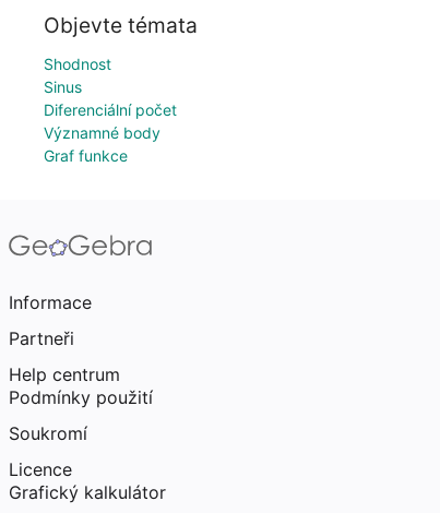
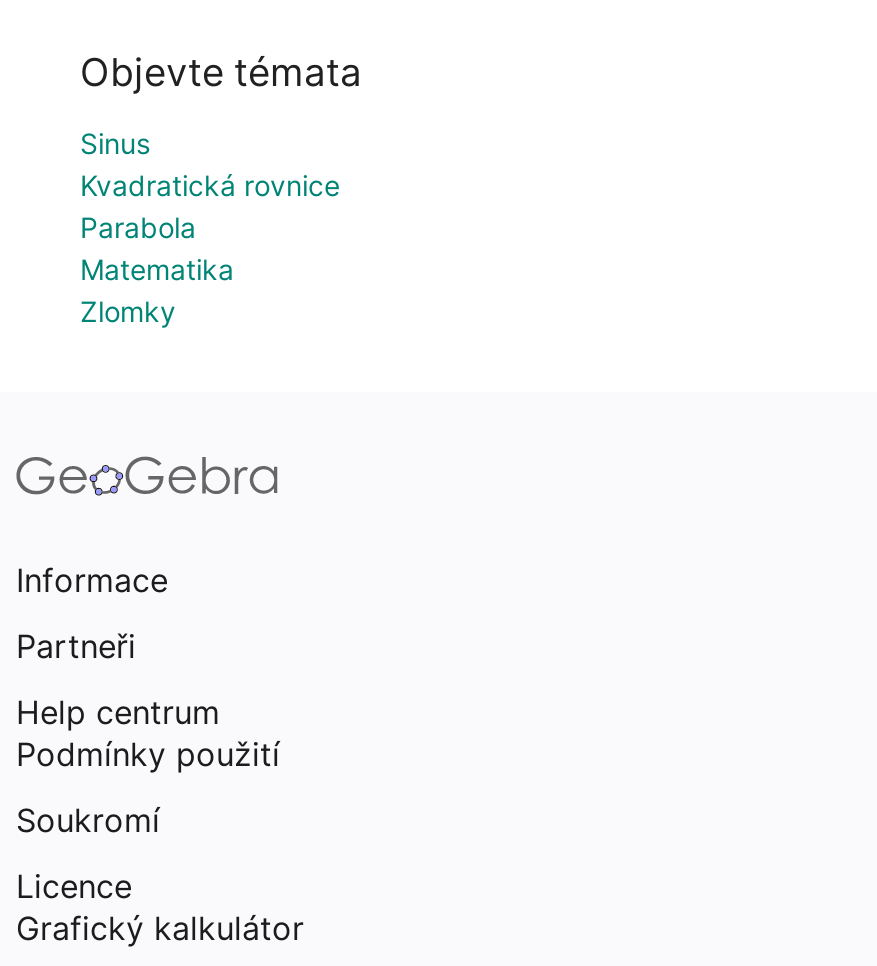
[44,55,111,73] Shodnost -> none
moved [44,77,82,96] -> [80,126,150,160]: Sinus
[44,100,177,165] Diferenciální počet | Významné body | Graf funkce -> [80,168,340,328] Kvadratická rovnice | Parabola | Matematika | Zlomky

